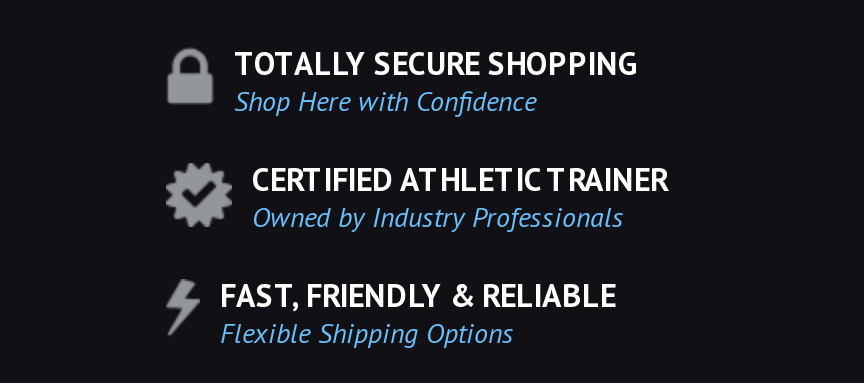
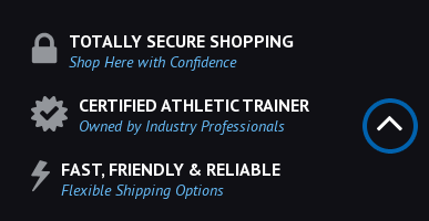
none -> [361,97,419,155] [image]

